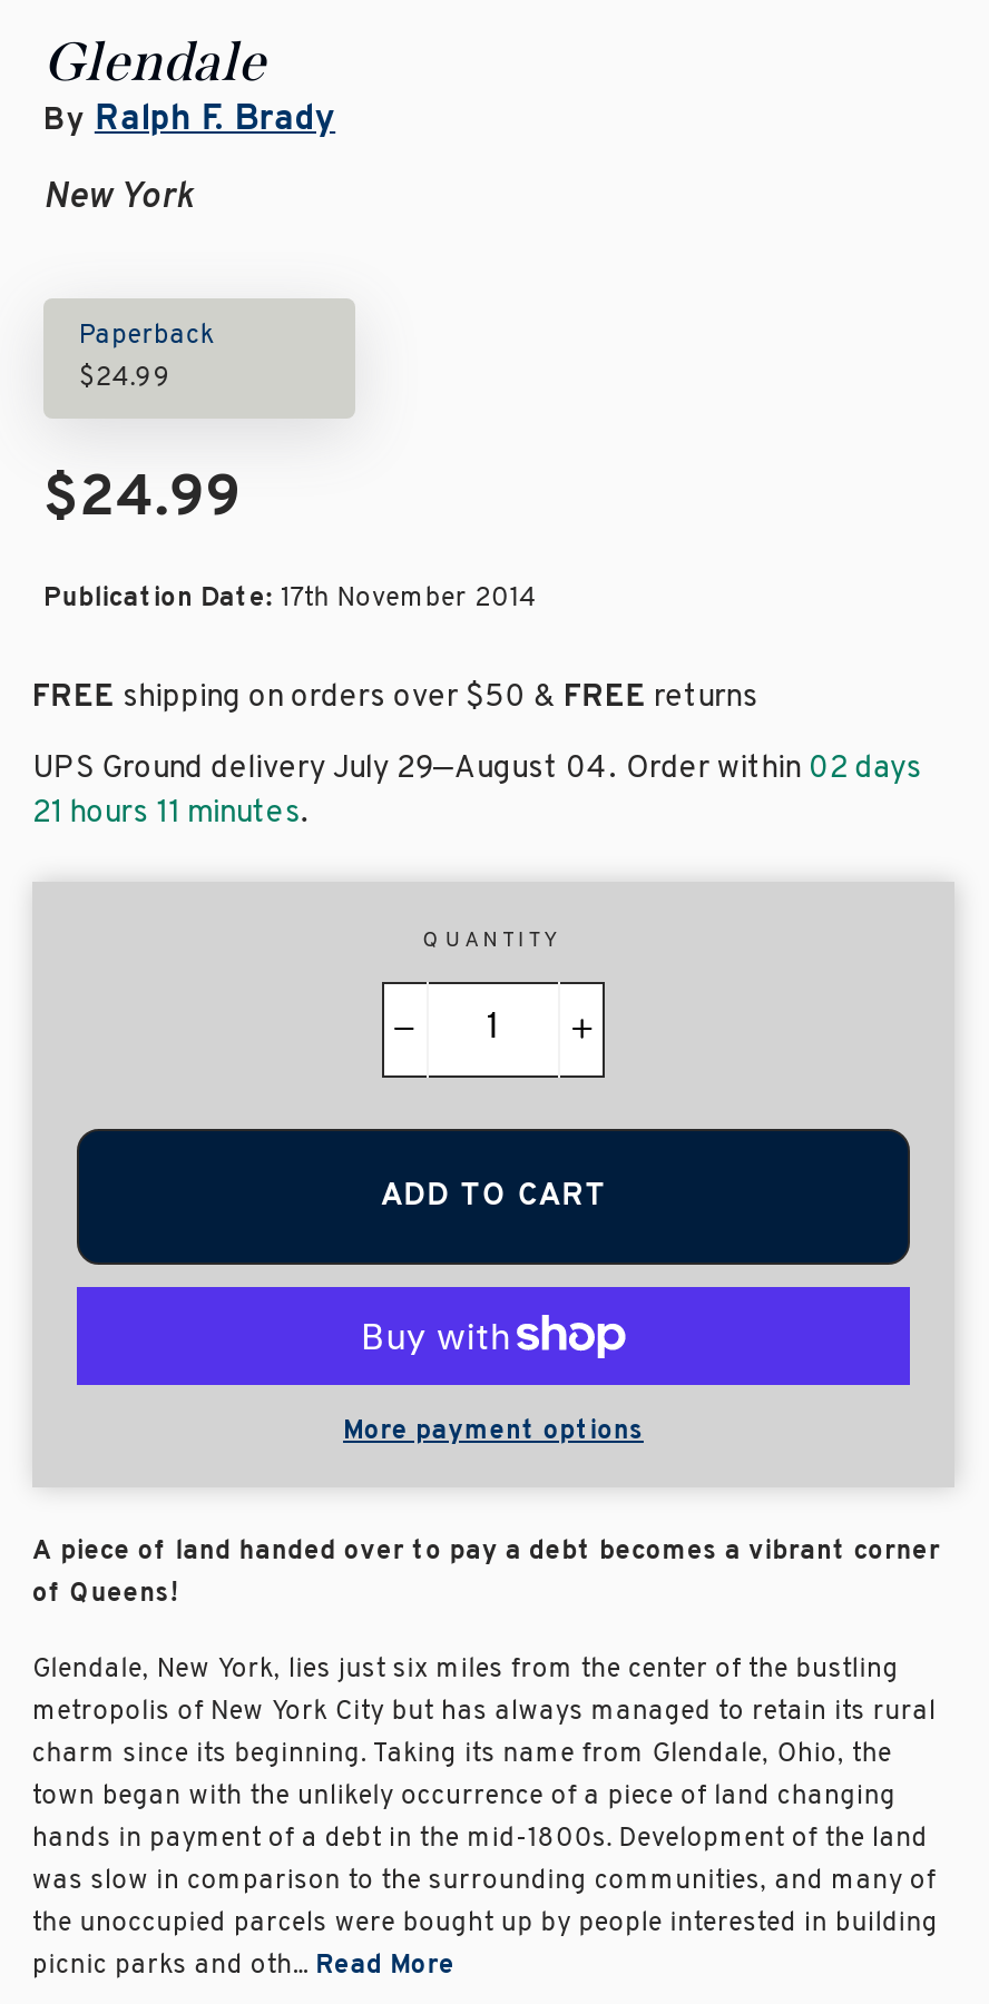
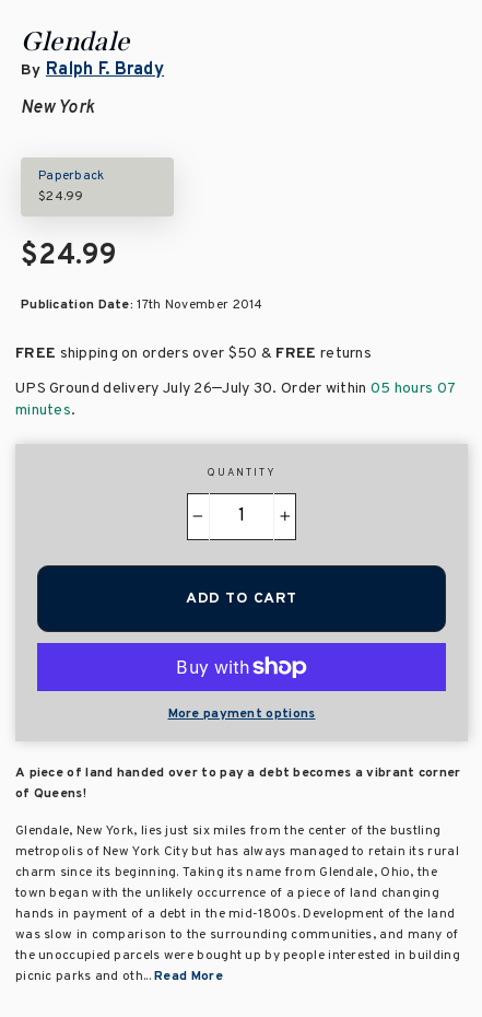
[32,746,922,833] UPS Ground delivery July 29–August 04. Order within 02 days | 21 hours 11 minutes. -> [15,377,455,420] UPS Ground delivery July 26–July 30. Order within 05 hours 07 | minutes.

